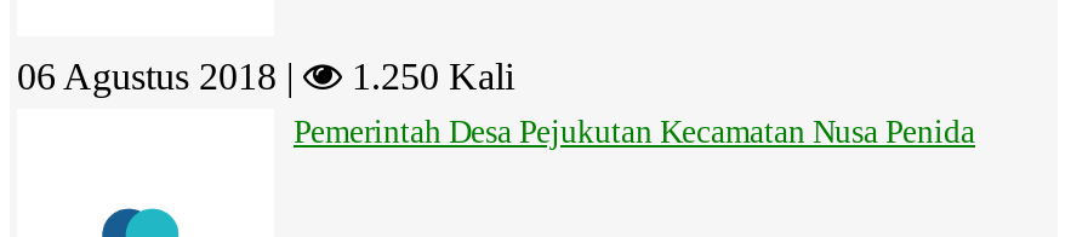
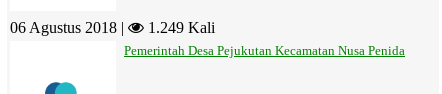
[342,55,514,96] 1.250 Kali -> [144,19,215,36] 1.249 Kali

